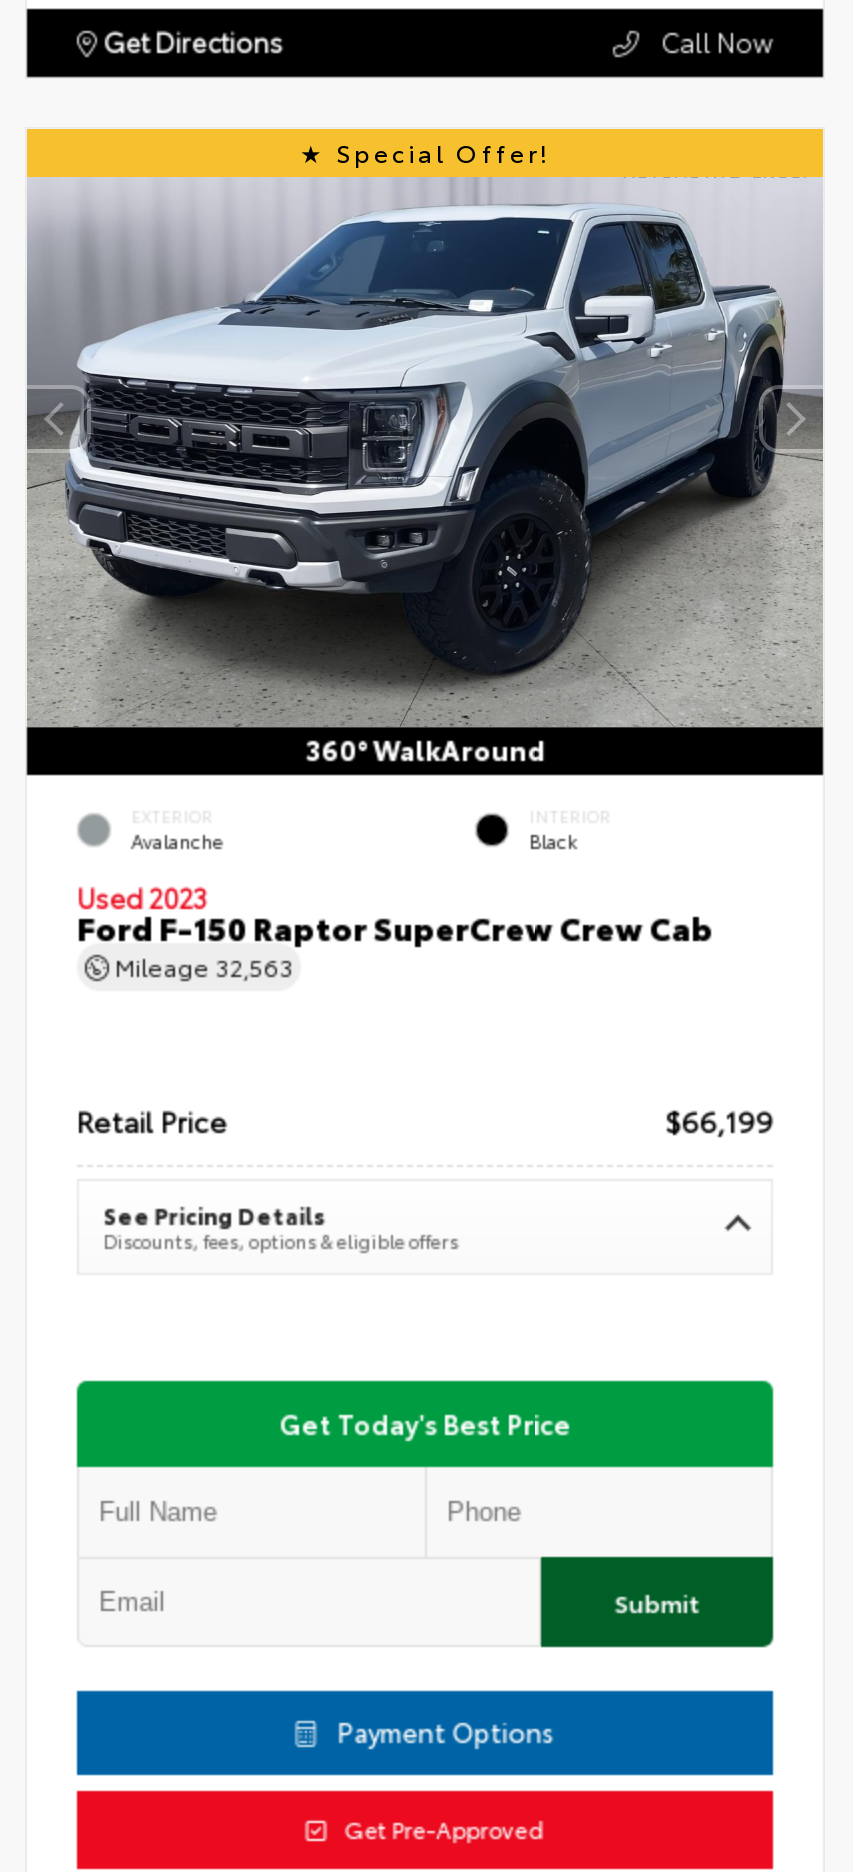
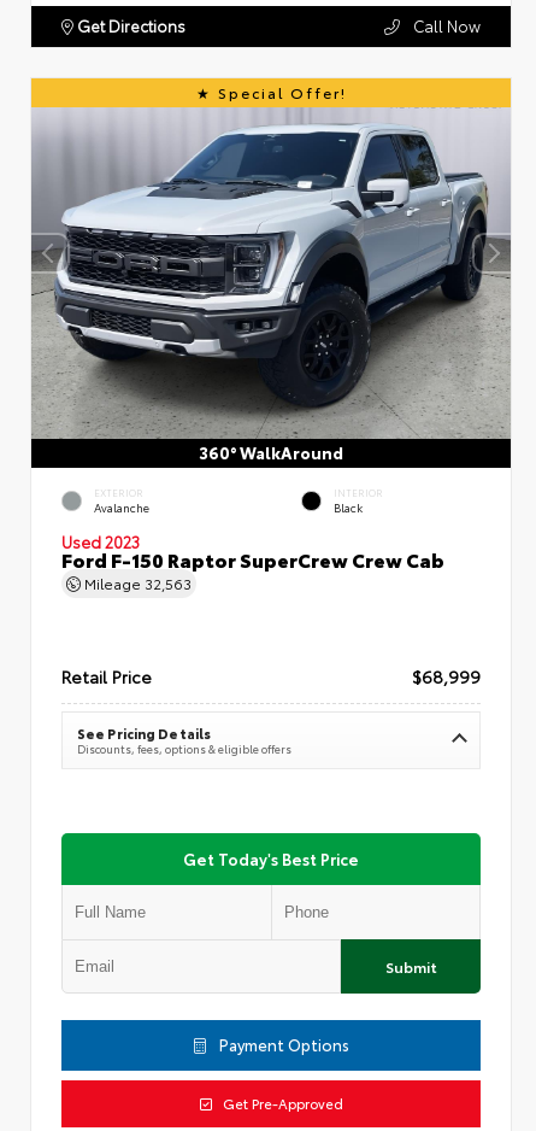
[665,1100,773,1140] $66,199 -> [412,664,481,688] $68,999

